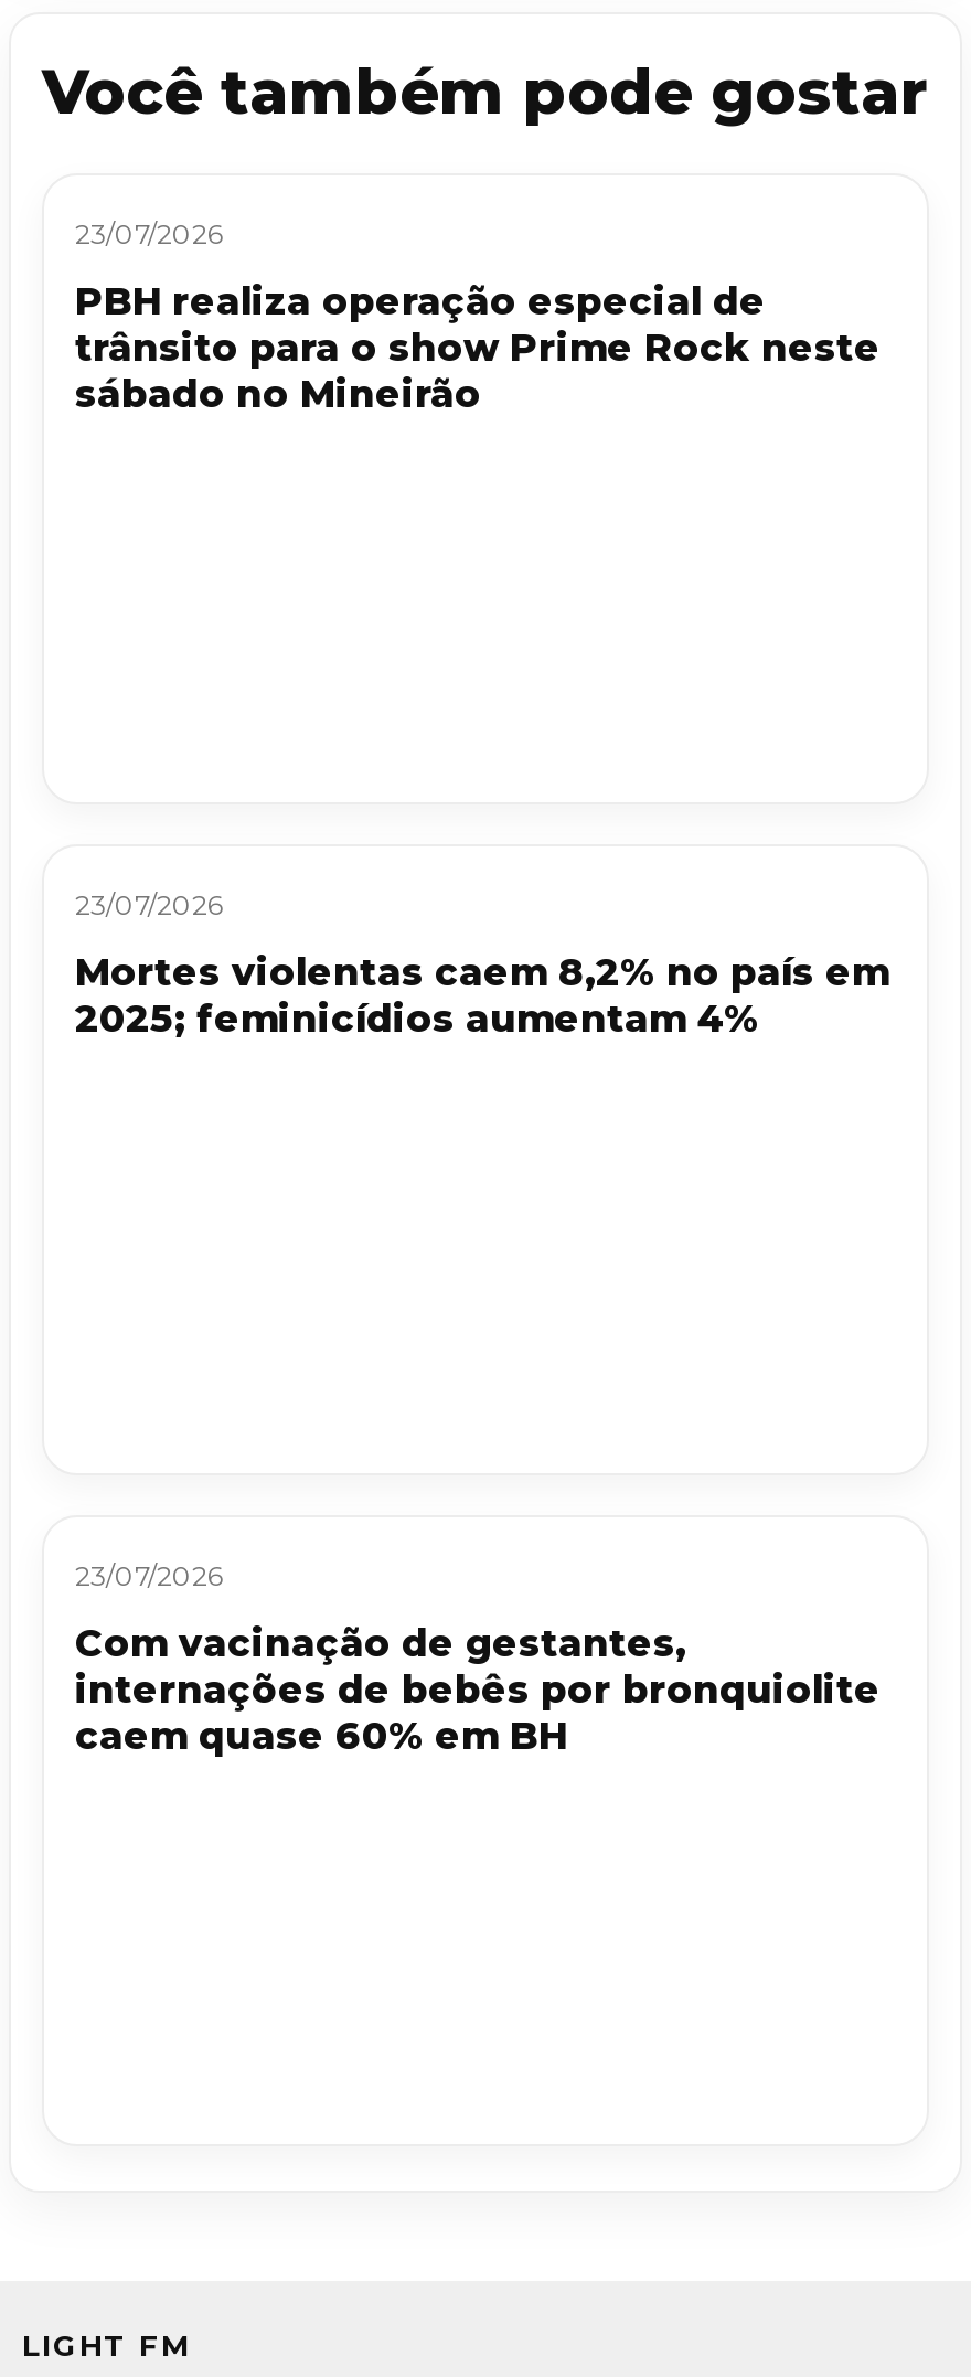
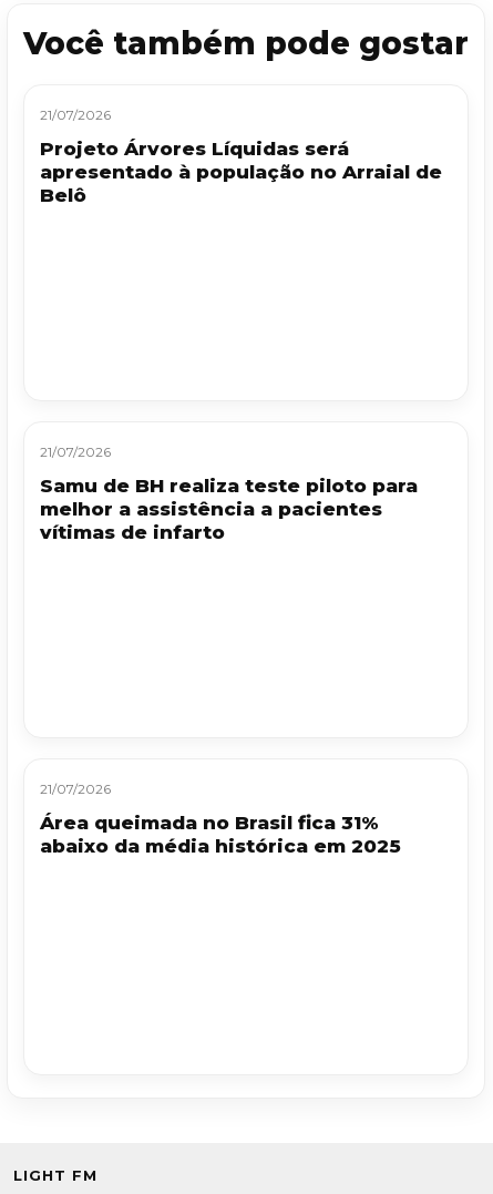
[75,218,223,251] 23/07/2026 -> [40,107,111,123] 21/07/2026
[75,280,881,416] PBH realiza operação especial de | trânsito para o show Prime Rock neste | sábado no Mineirão -> [40,138,442,206] Projeto Árvores Líquidas será | apresentado à população no Arraial de | Belô
[75,889,223,922] 23/07/2026 -> [40,444,111,460] 21/07/2026
[75,951,889,1041] Mortes violentas caem 8,2% no país em | 2025; feminicídios aumentam 4% -> [40,475,418,543] Samu de BH realiza teste piloto para | melhor a assistência a pacientes | vítimas de infarto
[75,1560,223,1593] 23/07/2026 -> [40,781,111,797] 21/07/2026
[75,1622,881,1758] Com vacinação de gestantes, | internações de bebês por bronquiolite | caem quase 60% em BH -> [40,812,401,857] Área queimada no Brasil fica 31% | abaixo da média histórica em 2025

